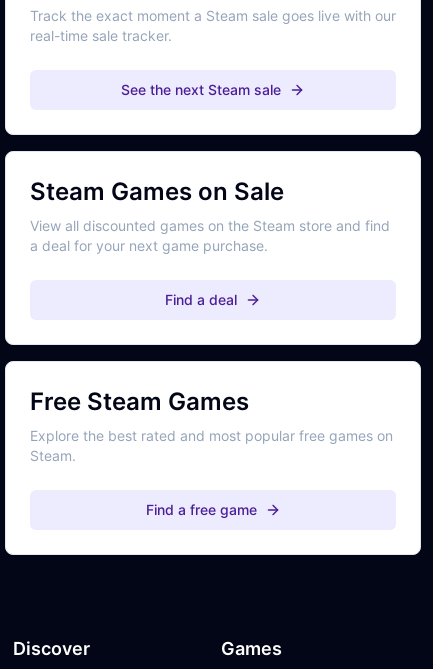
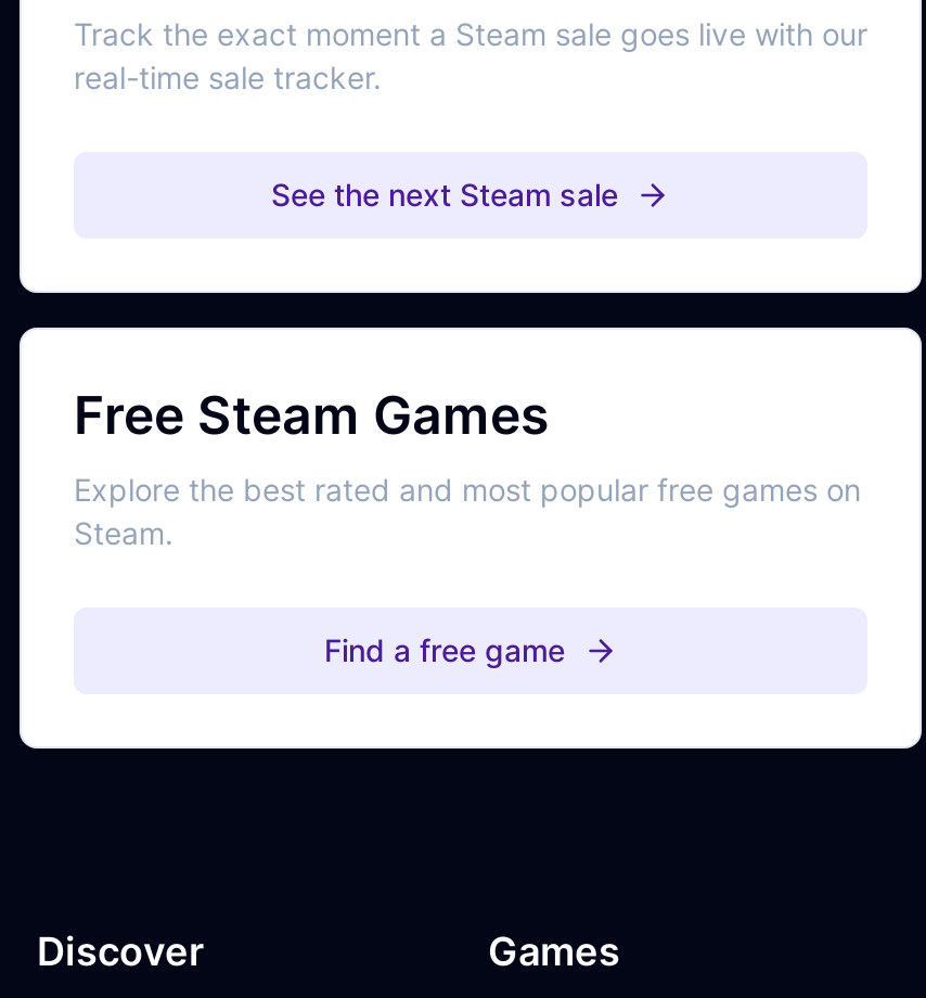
[30,177,390,308] Steam Games on Sale | View all discounted games on the Steam store and find | a deal for your next game purchase. | Find a deal -> none

